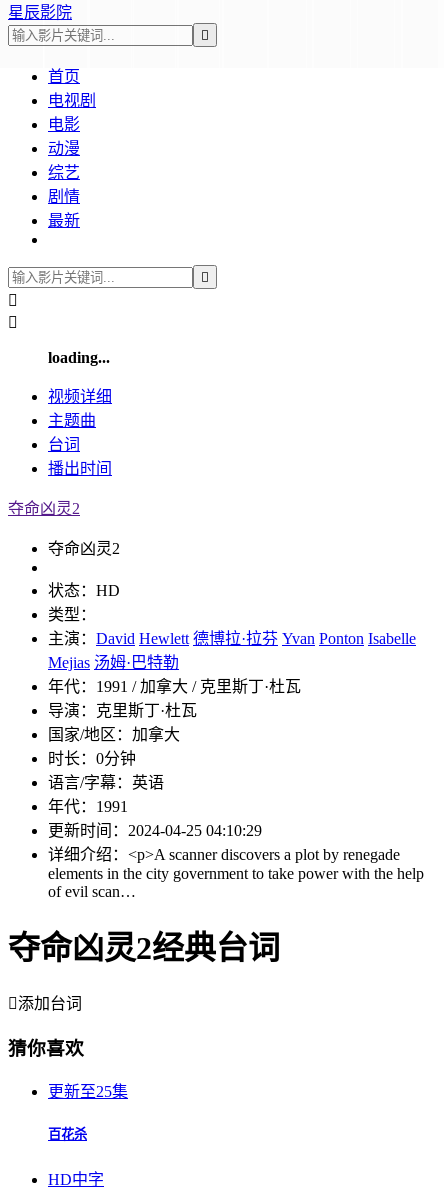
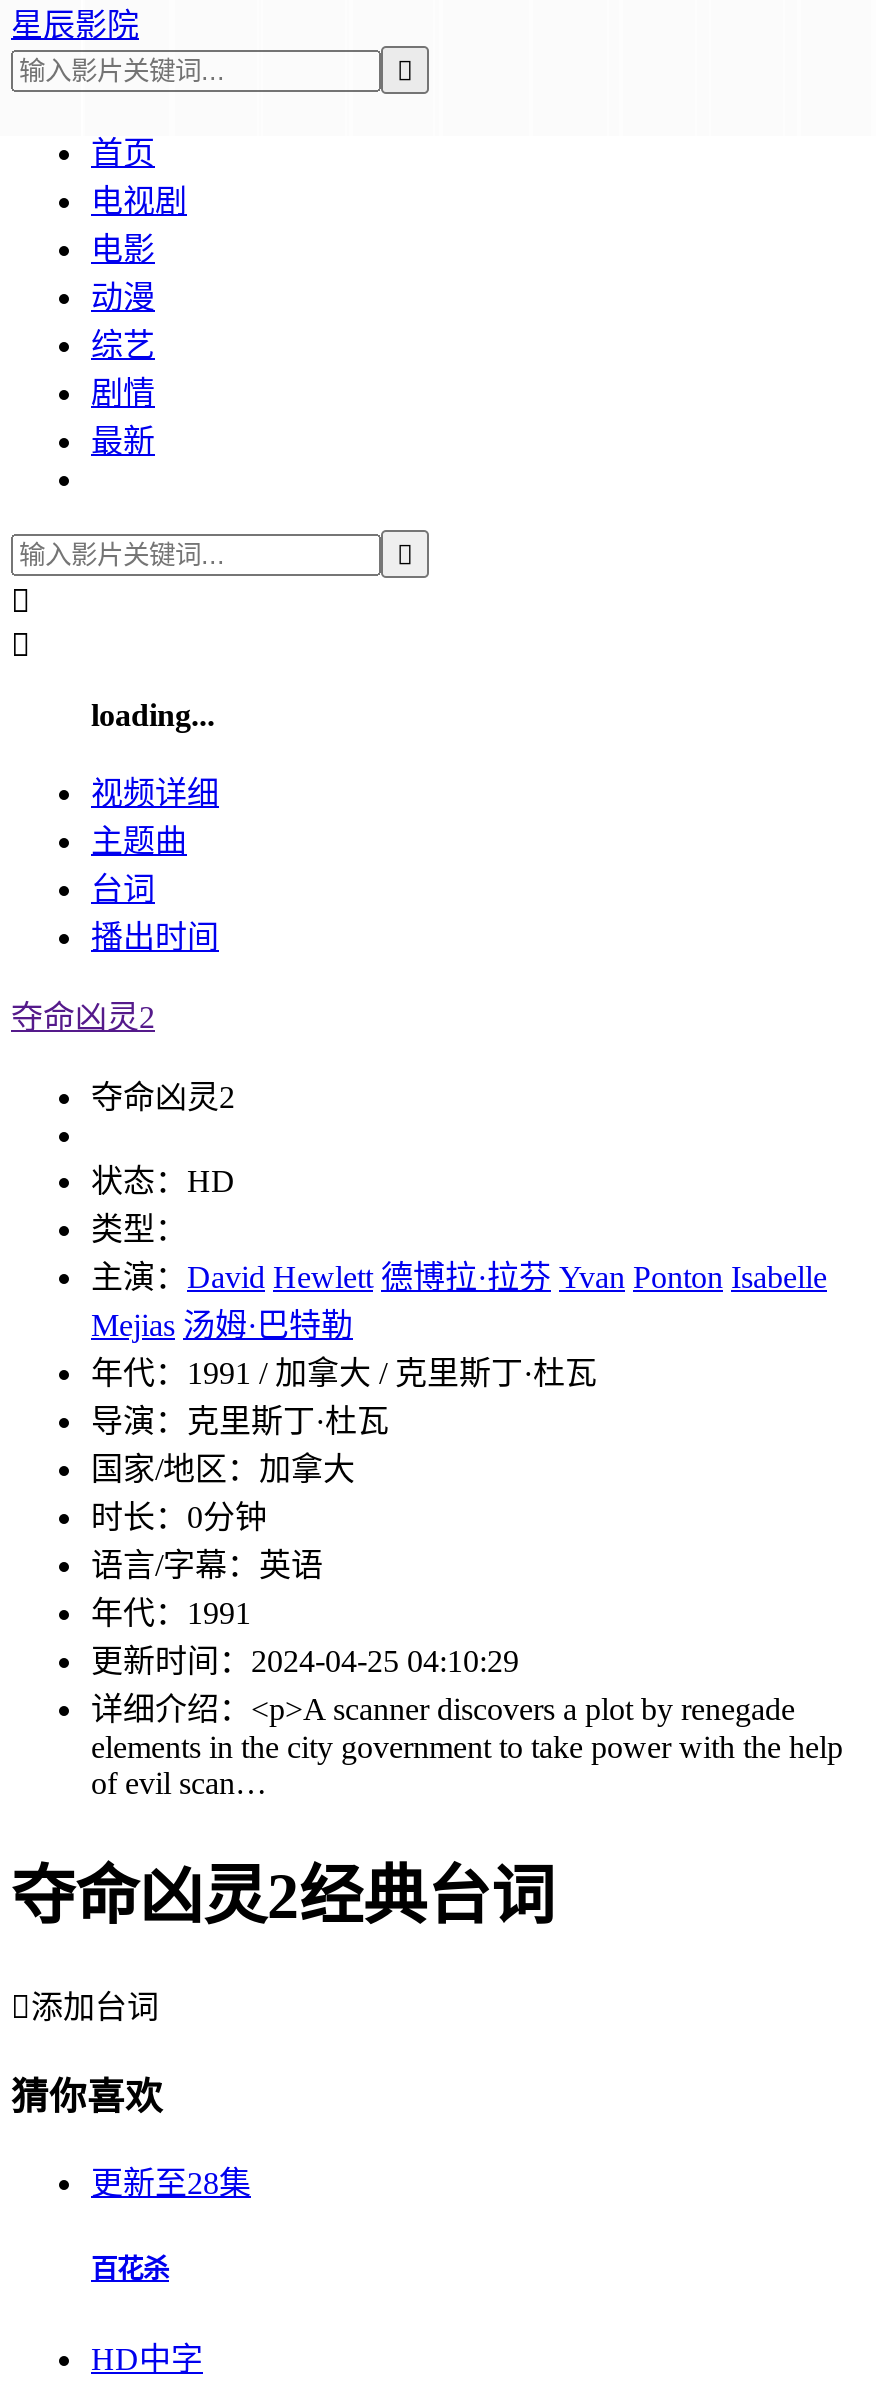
[48,1083,128,1100] 更新至25集 -> [91,2167,251,2201] 更新至28集

